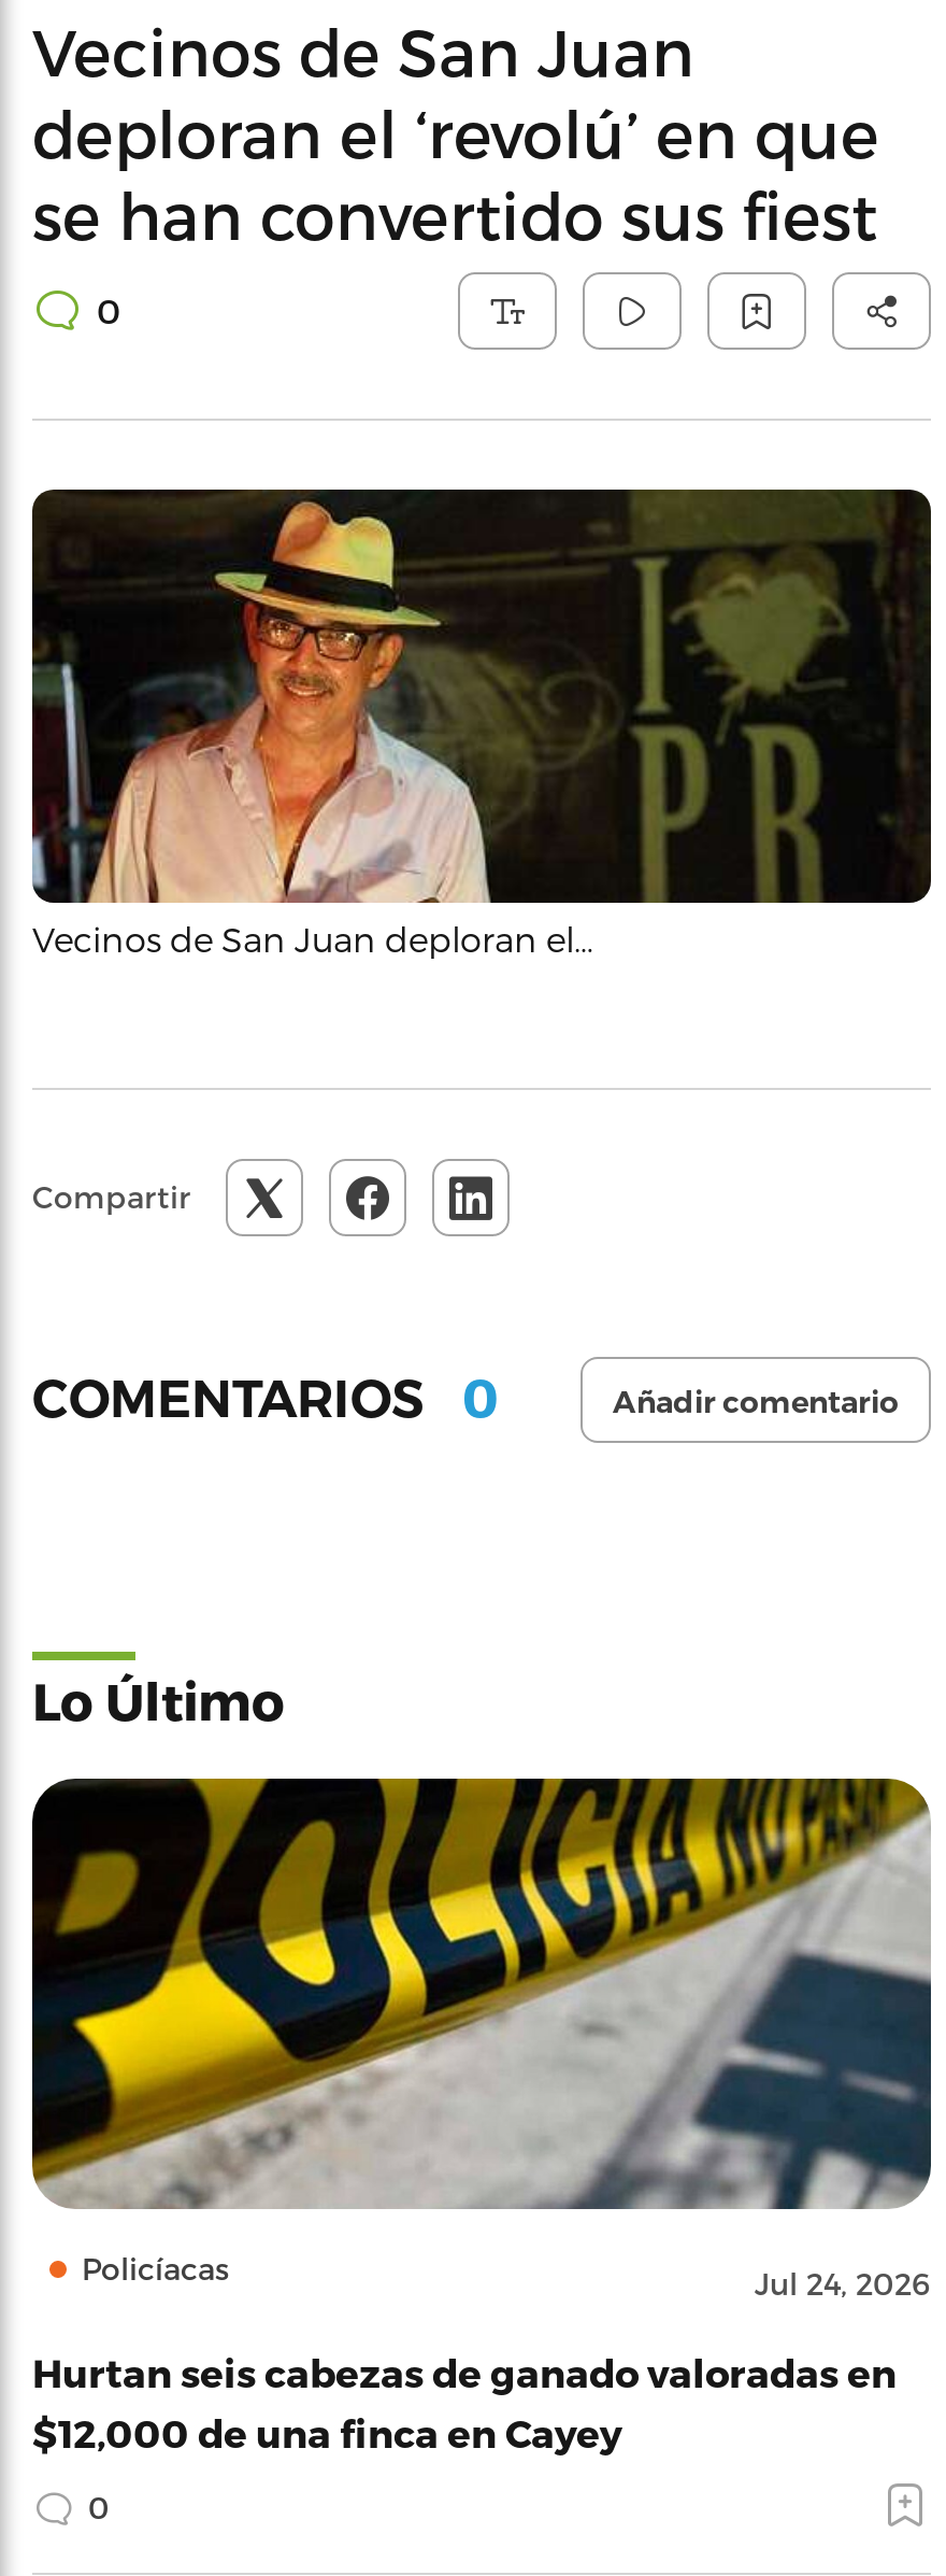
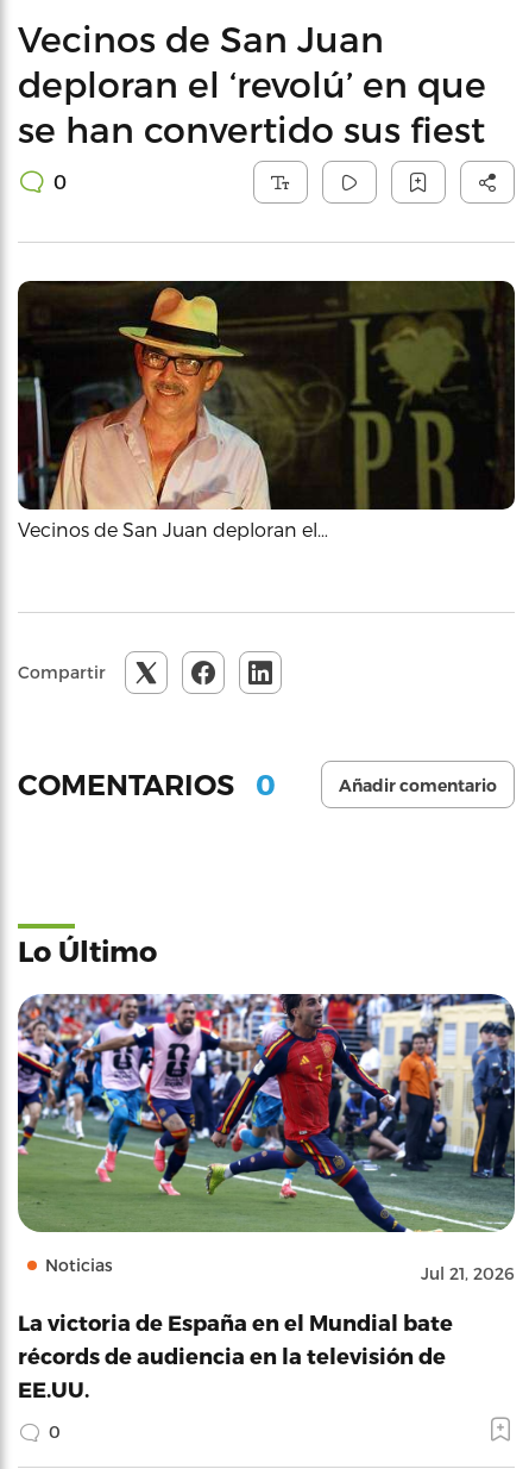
[30,1775,931,2301] [image] | Policíacas | Jul 24, 2026 -> [17,993,515,1283] [image] | Noticias | Jul 21, 2026
[32,2348,897,2453] Hurtan seis cabezas de ganado valoradas en | $12,000 de una finca en Cayey -> [18,1309,453,1401] La victoria de España en el Mundial bate | récords de audiencia en la televisión de | EE.UU.

